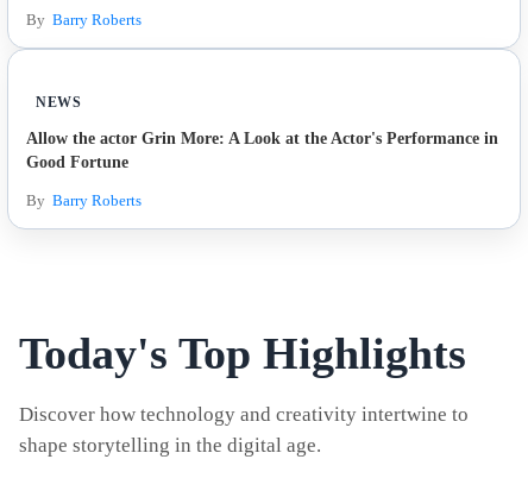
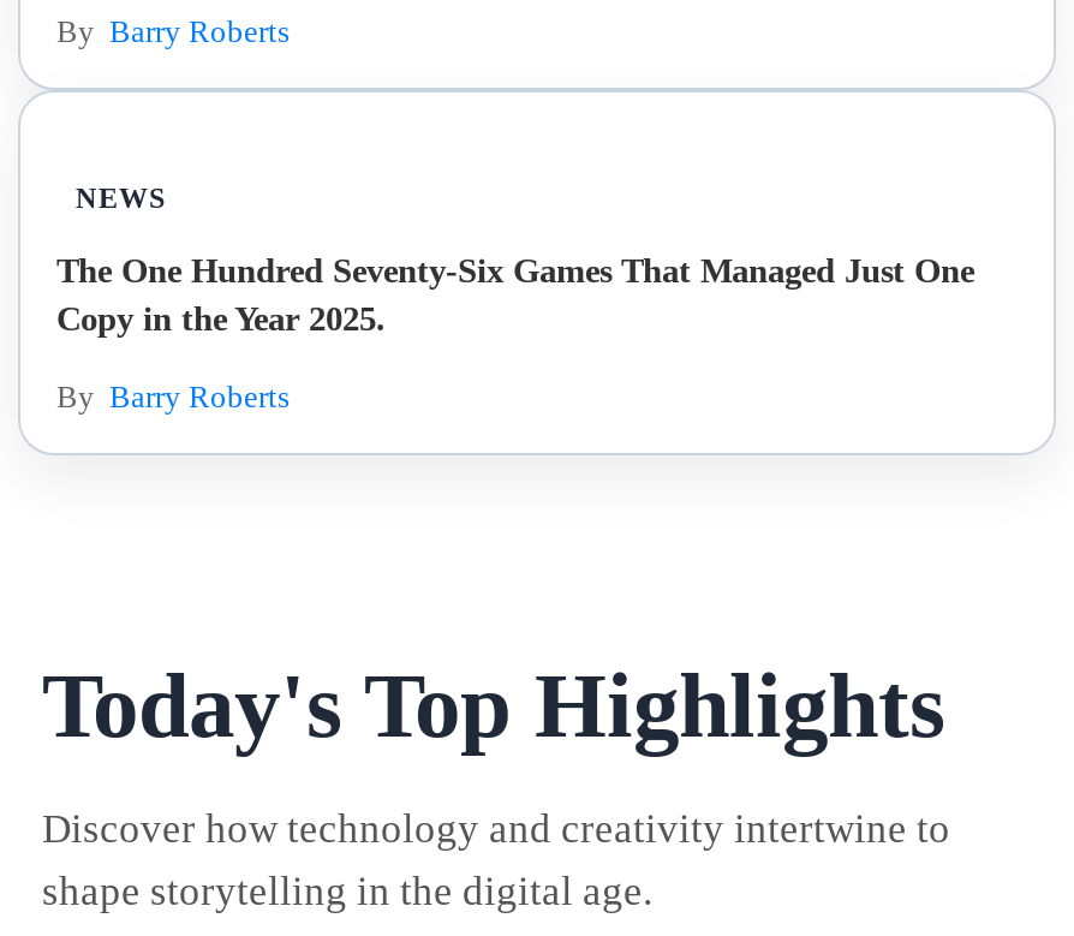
[26,128,498,171] Allow the actor Grin More: A Look at the Actor's Performance in | Good Fortune -> [56,251,974,338] The One Hundred Seventy-Six Games That Managed Just One | Copy in the Year 2025.

